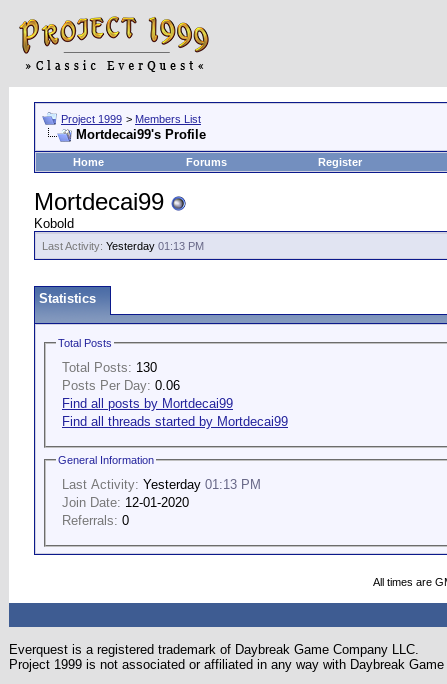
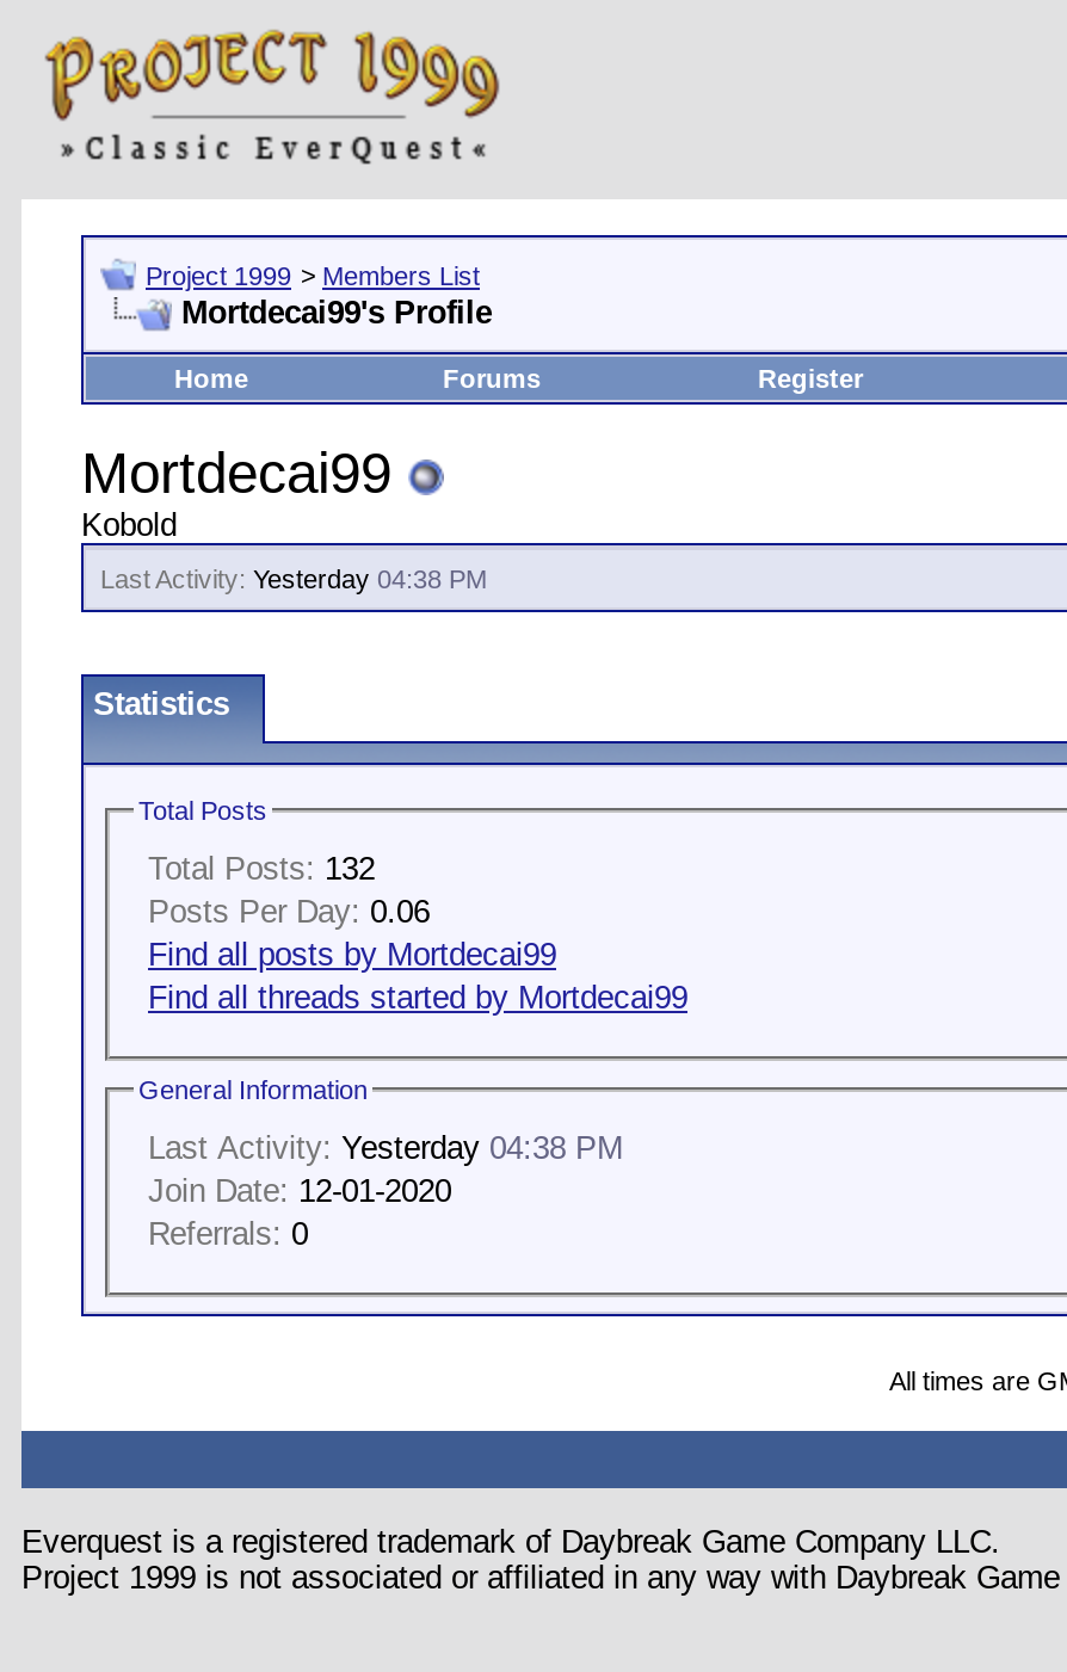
[42,240,204,252] Last Activity: Yesterday 01:13 PM -> [100,564,487,593] Last Activity: Yesterday 04:38 PM
[62,360,157,375] Total Posts: 130 -> [148,850,375,886] Total Posts: 132
[62,477,261,492] Last Activity: Yesterday 01:13 PM -> [148,1129,623,1165] Last Activity: Yesterday 04:38 PM

